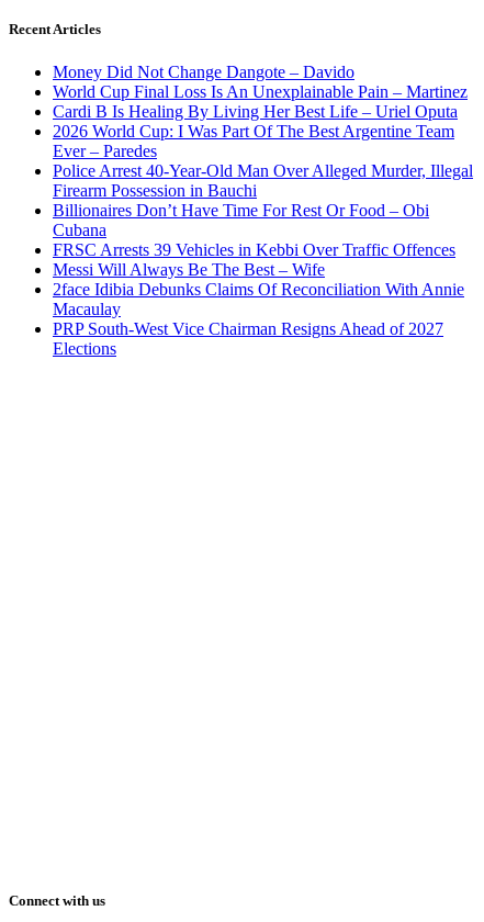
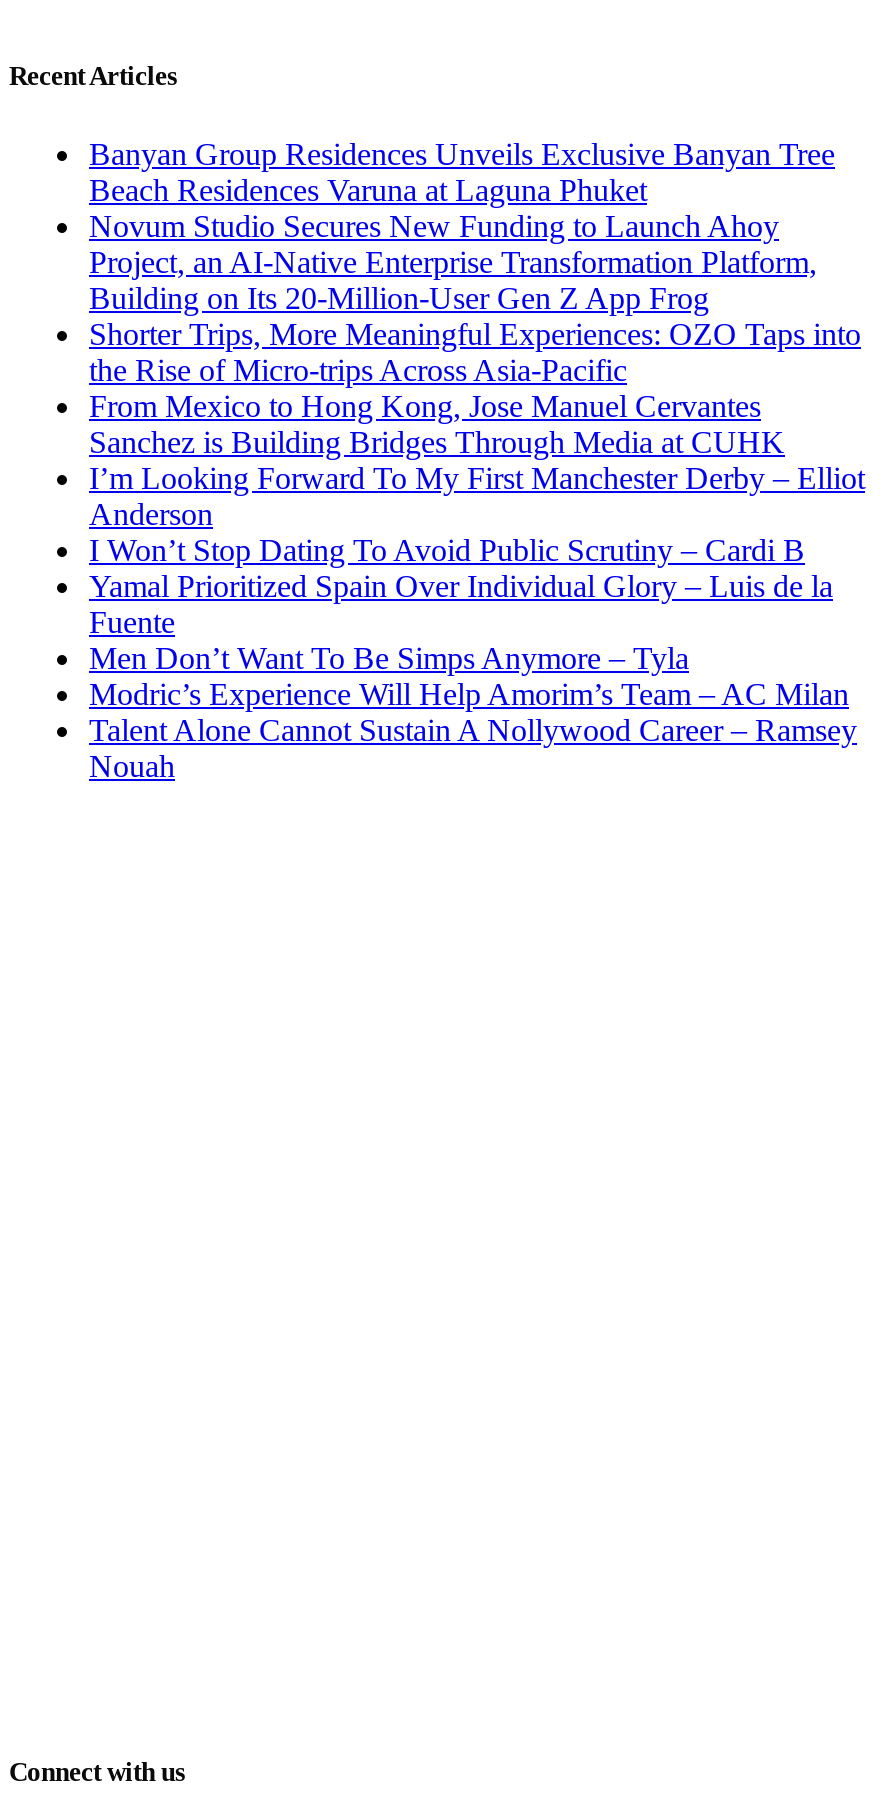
[53,63,473,358] Money Did Not Change Dangote – Davido | World Cup Final Loss Is An Unexplainable Pain – Martinez | Cardi B Is Healing By Living Her Best Life – Uriel Oputa | 2026 World Cup: I Was Part Of The Best Argentine Team | Ever – Paredes | Police Arrest 40-Year-Old Man Over Alleged Murder, Illegal | Firearm Possession in Bauchi | Billionaires Don’t Have Time For Rest Or Food – Obi | Cubana | FRSC Arrests 39 Vehicles in Kebbi Over Traffic Offences | Messi Will Always Be The Best – Wife | 2face Idibia Debunks Claims Of Reconciliation With Annie | Macaulay | PRP South-West Vice Chairman Resigns Ahead of 2027 | Elections -> [89,137,865,783] Banyan Group Residences Unveils Exclusive Banyan Tree | Beach Residences Varuna at Laguna Phuket | Novum Studio Secures New Funding to Launch Ahoy | Project, an AI-Native Enterprise Transformation Platform, | Building on Its 20-Million-User Gen Z App Frog | Shorter Trips, More Meaningful Experiences: OZO Taps into | the Rise of Micro-trips Across Asia-Pacific | From Mexico to Hong Kong, Jose Manuel Cervantes | Sanchez is Building Bridges Through Media at CUHK | I’m Looking Forward To My First Manchester Derby – Elliot | Anderson | I Won’t Stop Dating To Avoid Public Scrutiny – Cardi B | Yamal Prioritized Spain Over Individual Glory – Luis de la | Fuente | Men Don’t Want To Be Simps Anymore – Tyla | Modric’s Experience Will Help Amorim’s Team – AC Milan | Talent Alone Cannot Sustain A Nollywood Career – Ramsey | Nouah

